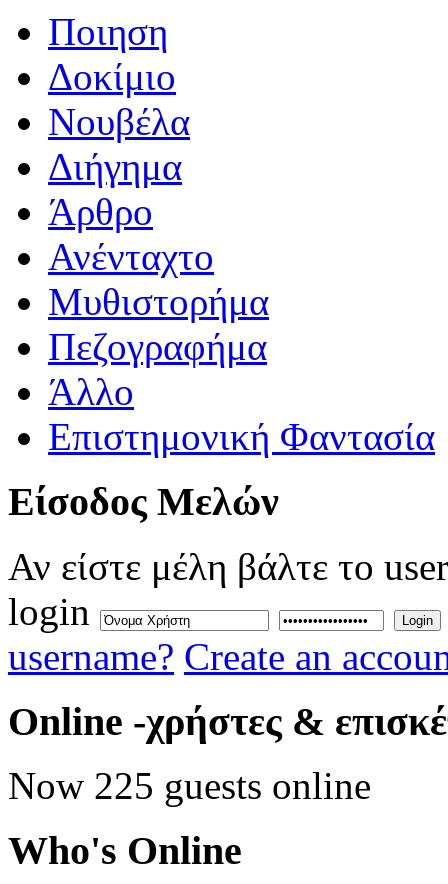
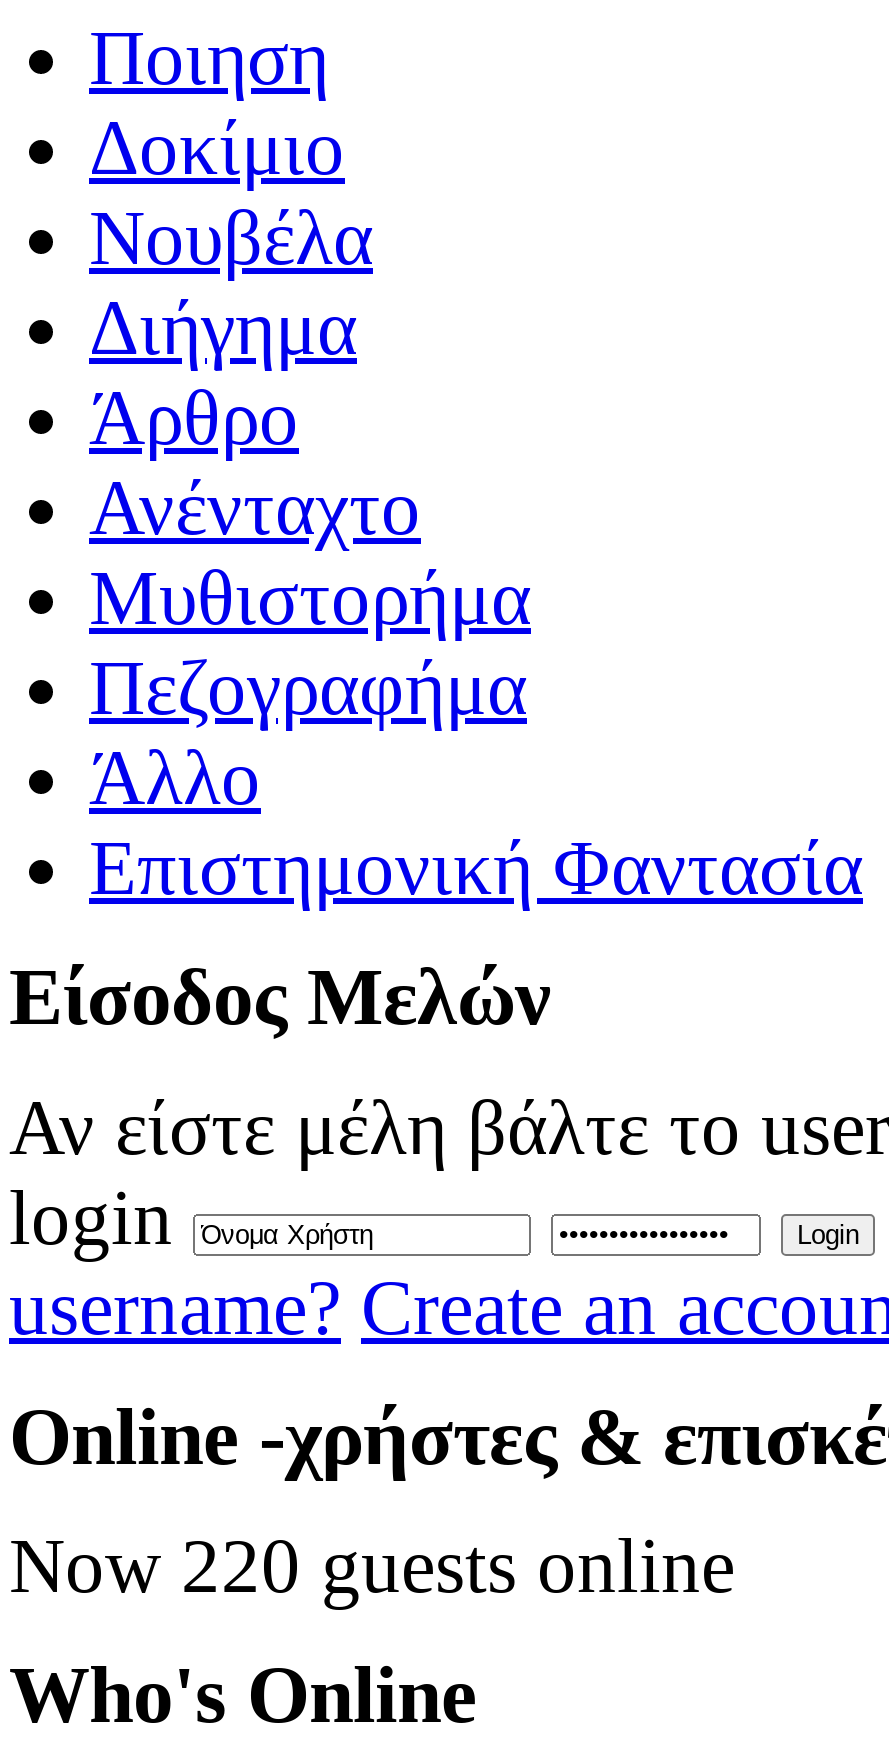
[8,764,371,807] Now 225 guests online -> [9,1523,735,1609] Now 220 guests online

